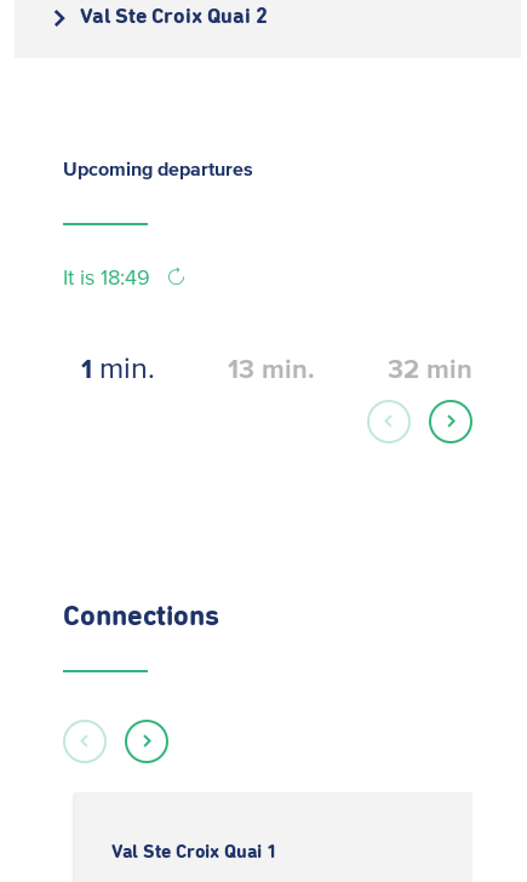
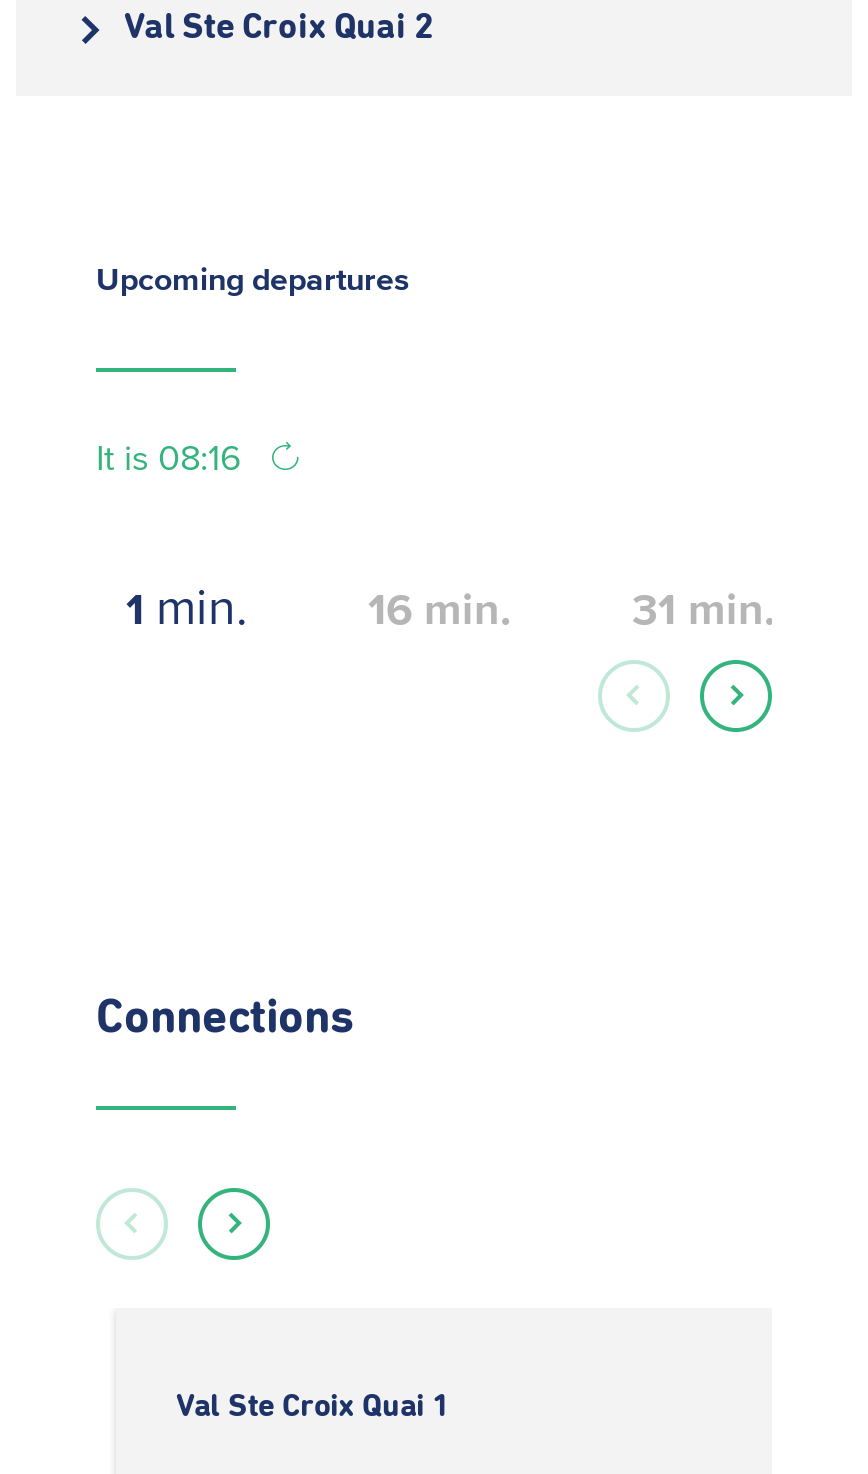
[63,265,156,290] It is 18:49 -> [96,438,252,478] It is 08:16
[228,354,315,383] 13 min. -> [368,584,512,632] 16 min.
[388,354,480,383] 32 min. -> [632,584,776,632] 31 min.

